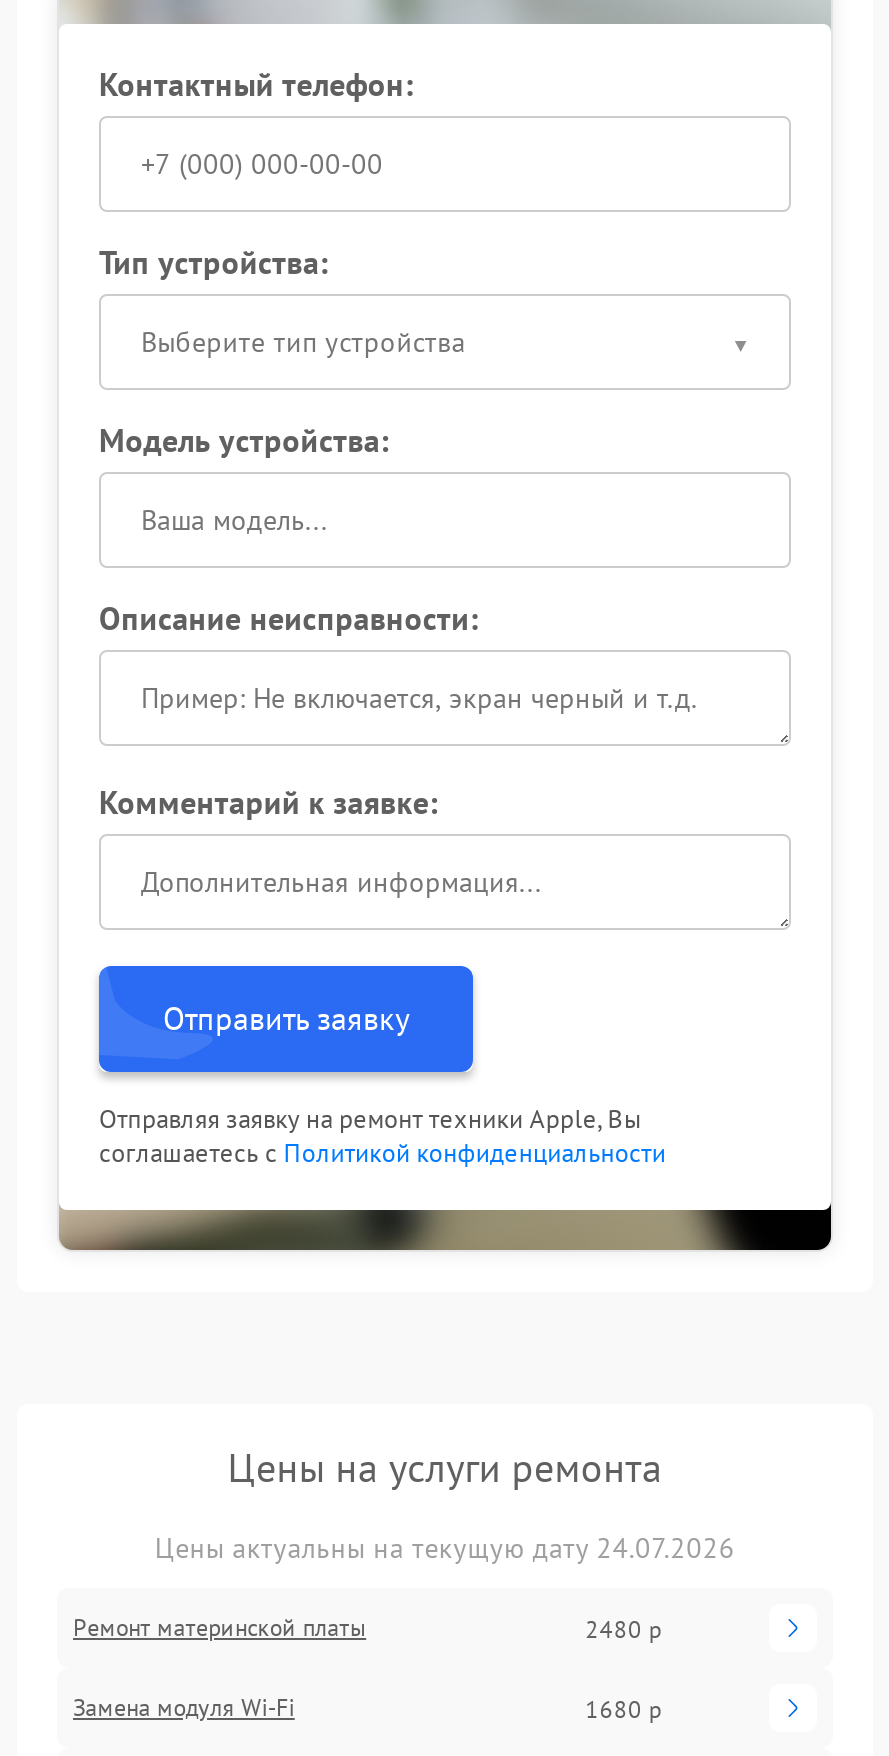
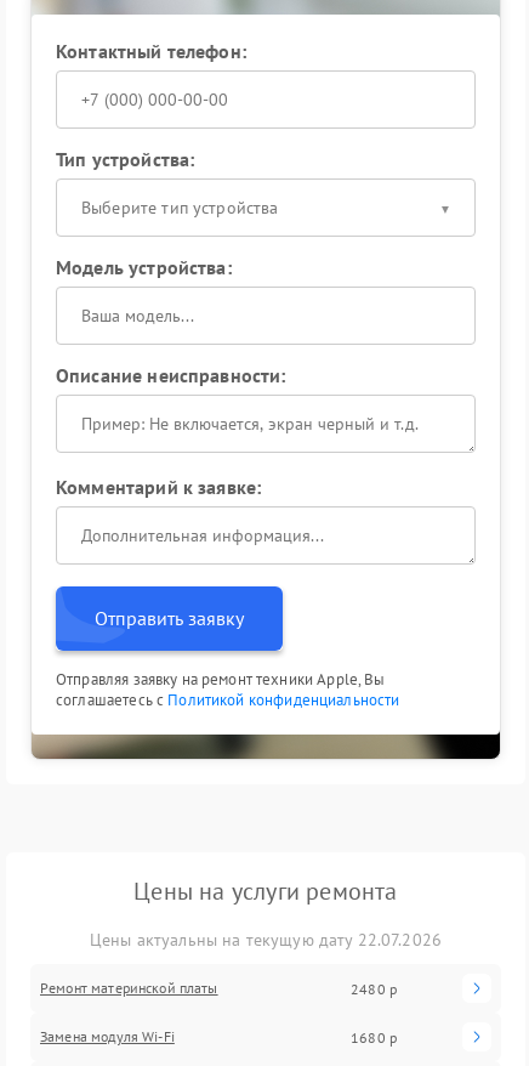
[155,1530,735,1566] Цены актуальны на текущую дату 24.07.2026 -> [90,929,442,951] Цены актуальны на текущую дату 22.07.2026

